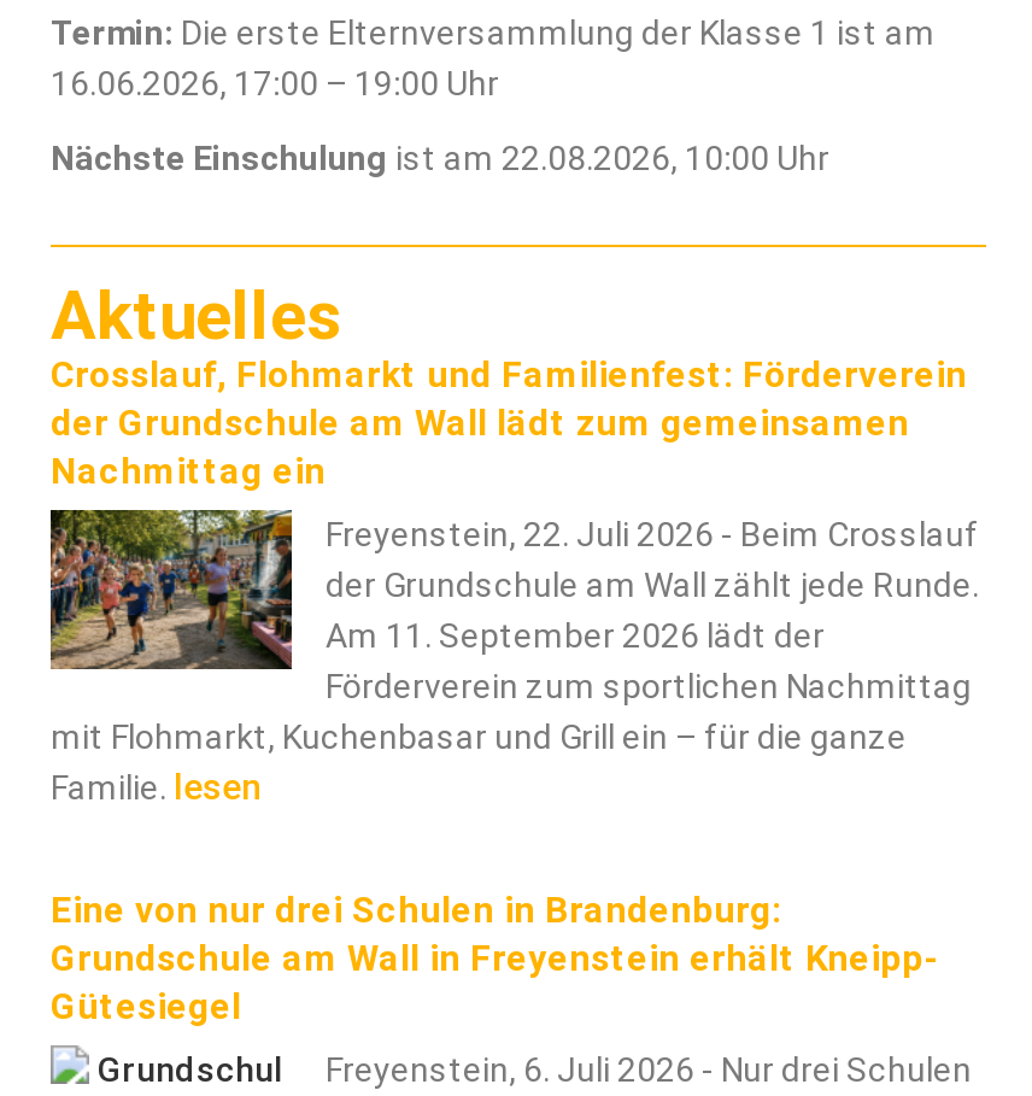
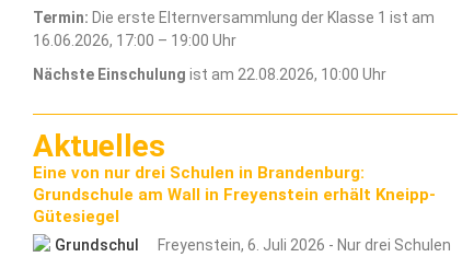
[48,352,979,808] [image] | Crosslauf, Flohmarkt und Familienfest: Förderverein | der Grundschule am Wall lädt zum gemeinsamen | Nachmittag ein | Freyenstein, 22. Juli 2026 - Beim Crosslauf | der Grundschule am Wall zählt jede Runde. | Am 11. September 2026 lädt der | Förderverein zum sportlichen Nachmittag | mit Flohmarkt, Kuchenbasar und Grill ein – für die ganze | Familie. lesen -> none

